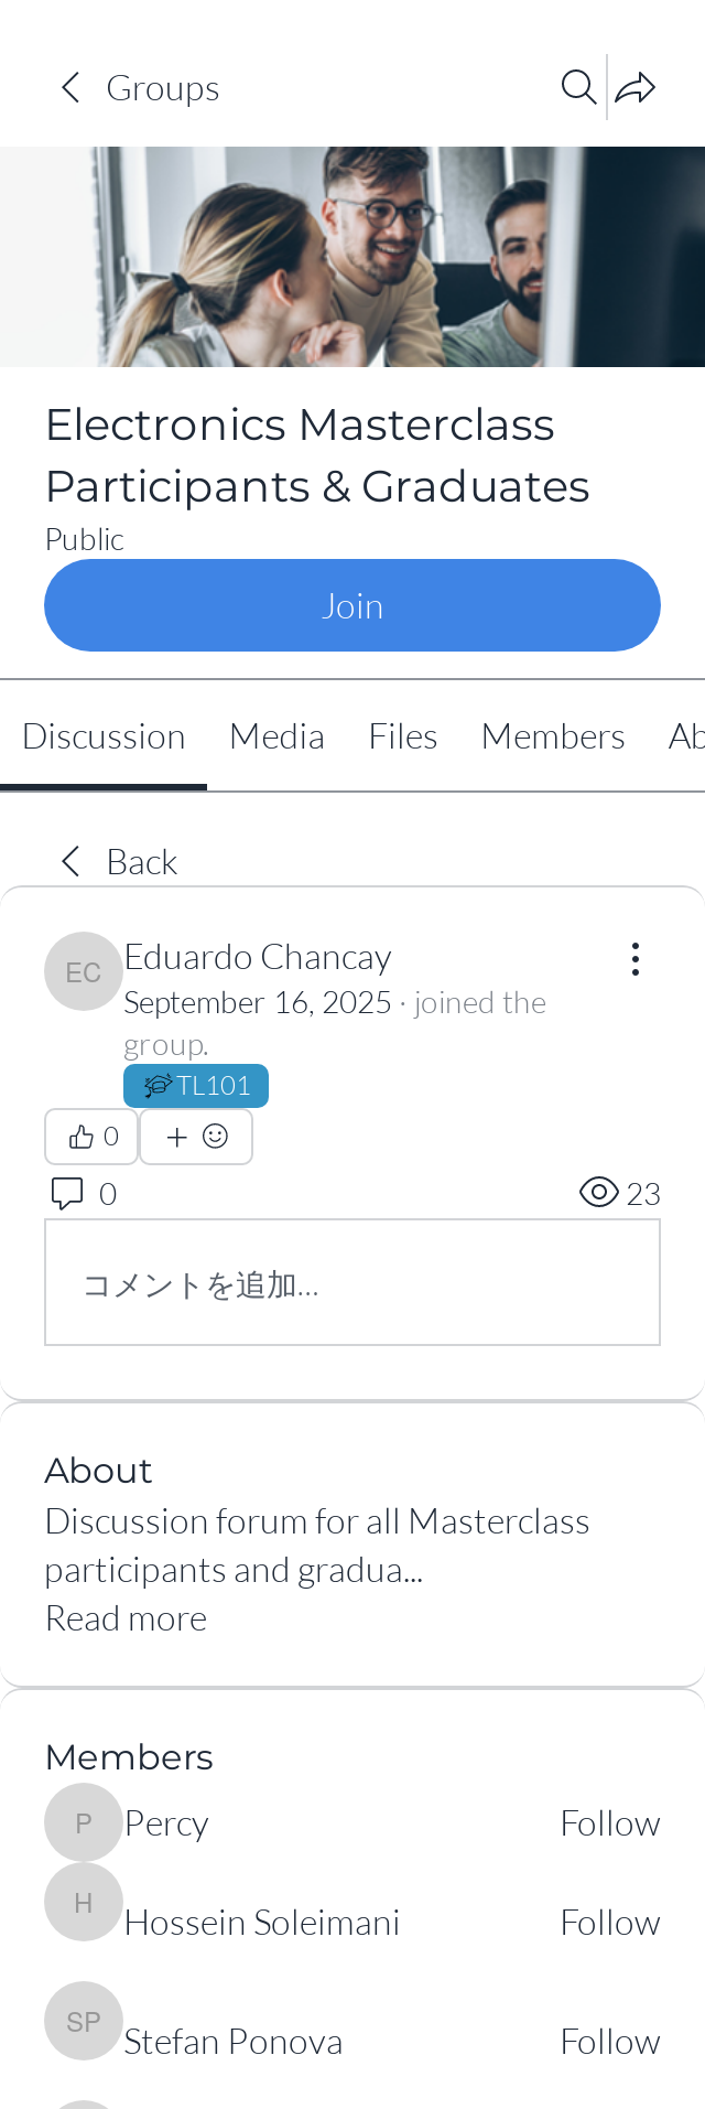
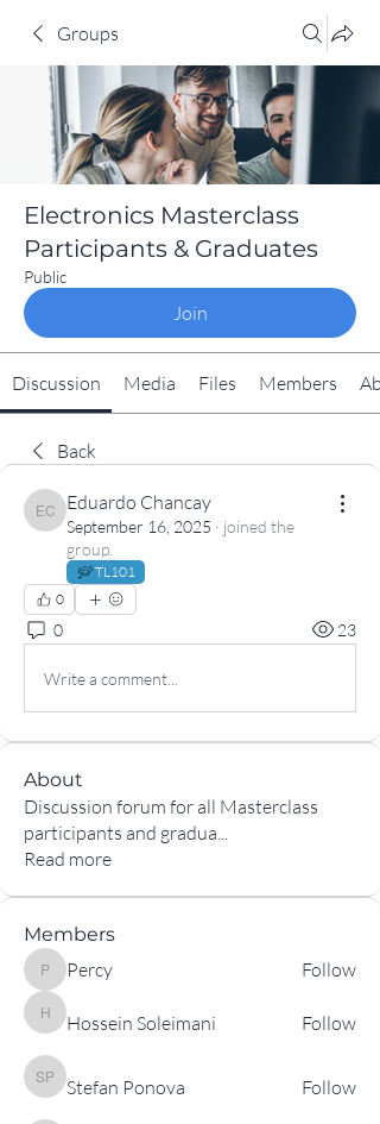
[82,1263,319,1301] コメントを追加… -> [44,668,178,688] Write a comment...

